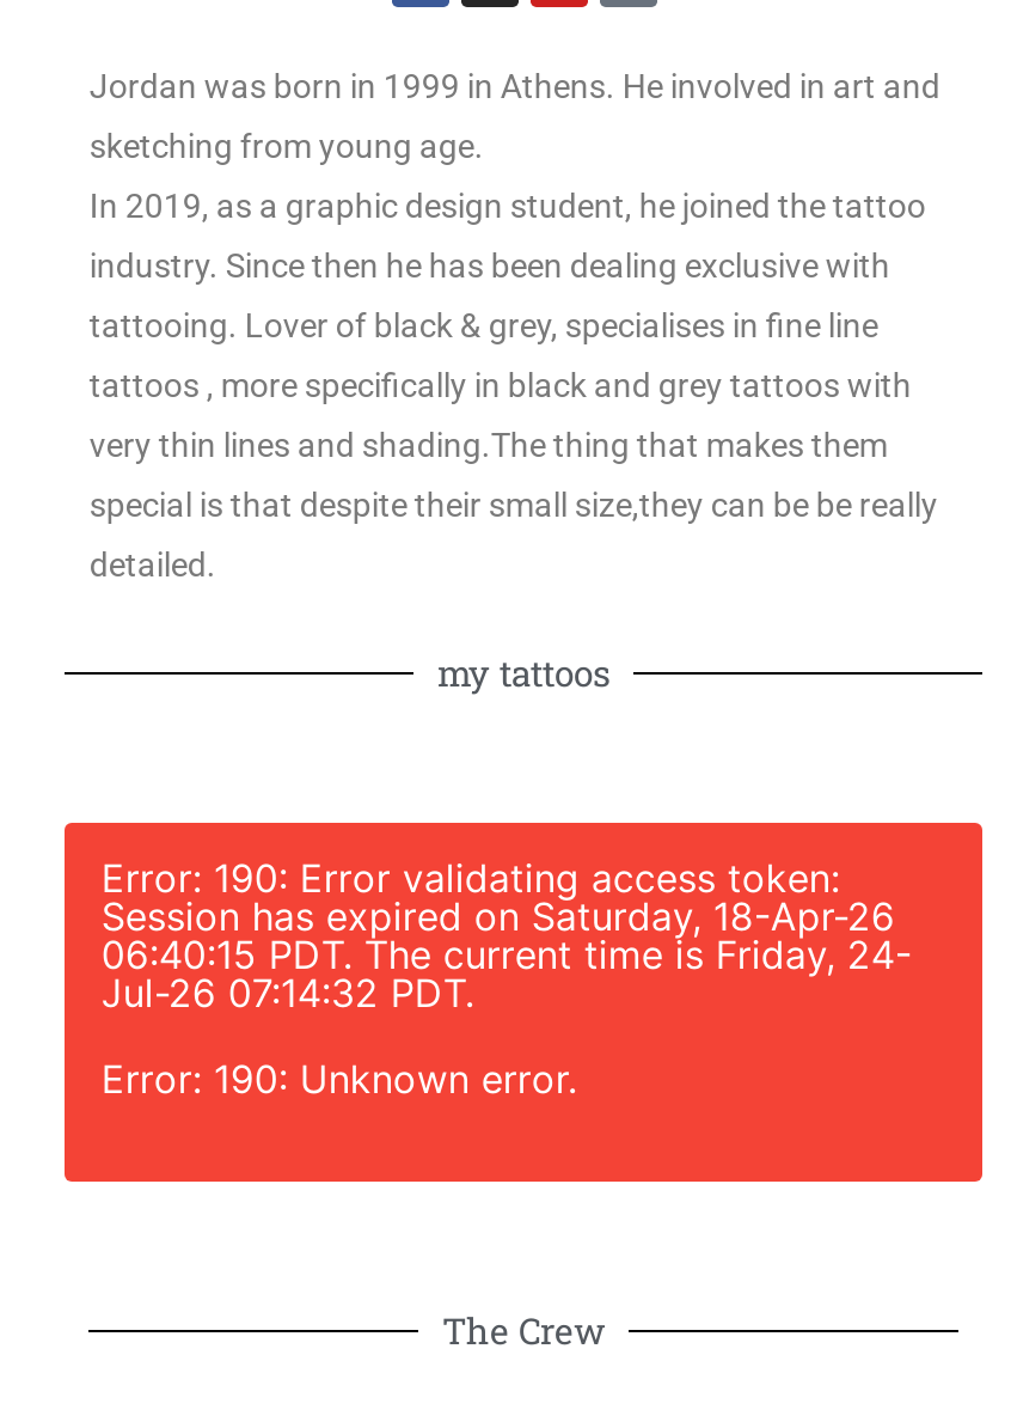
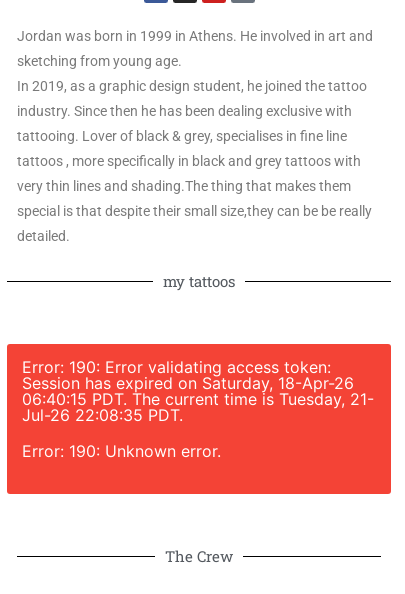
[101,930,912,978] 06:40:15 PDT. The current time is Friday, 24- -> [22,389,374,409] 06:40:15 PDT. The current time is Tuesday, 21-
[101,968,474,1016] Jul-26 07:14:32 PDT. -> [22,405,183,425] Jul-26 22:08:35 PDT.

